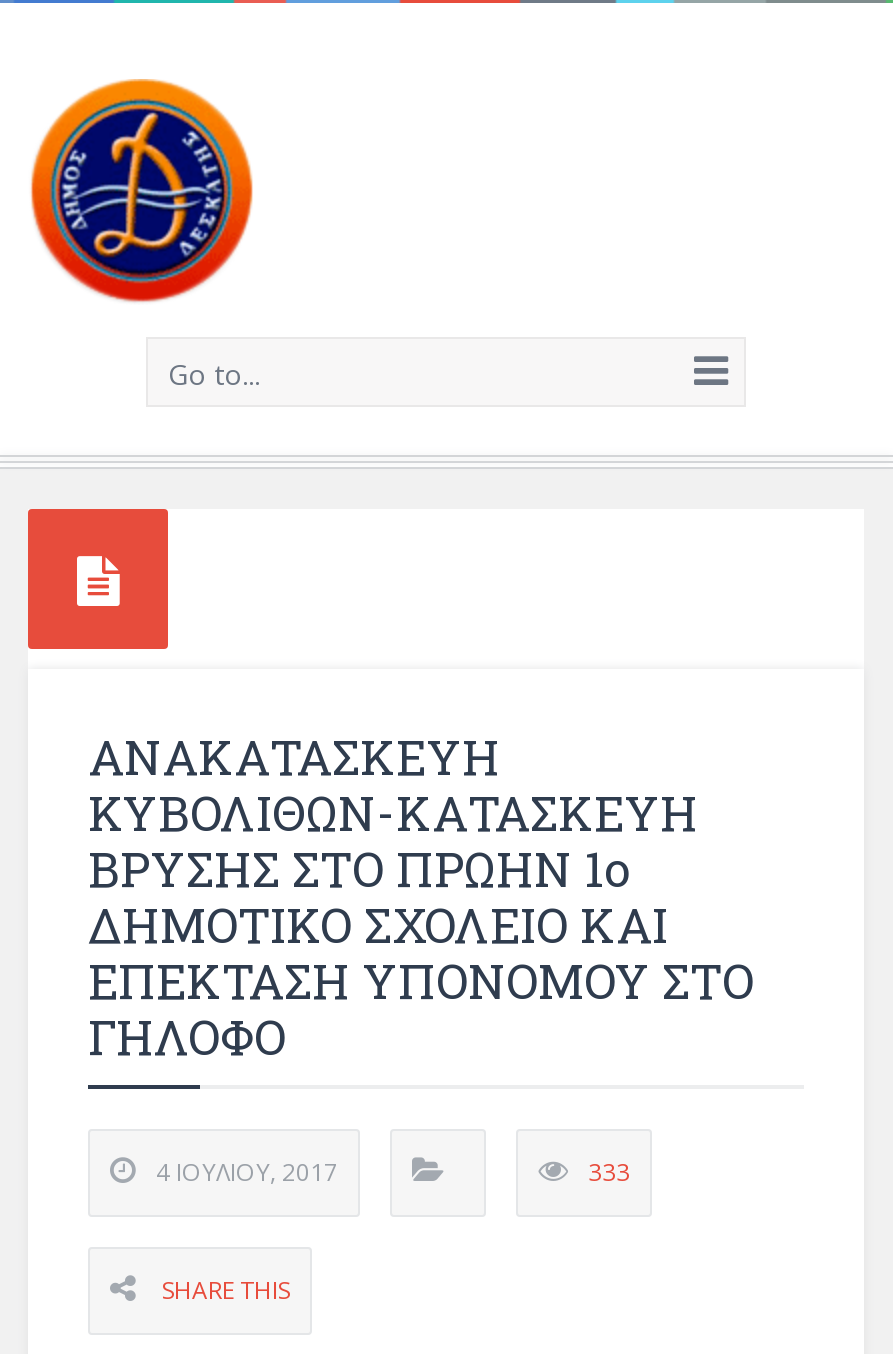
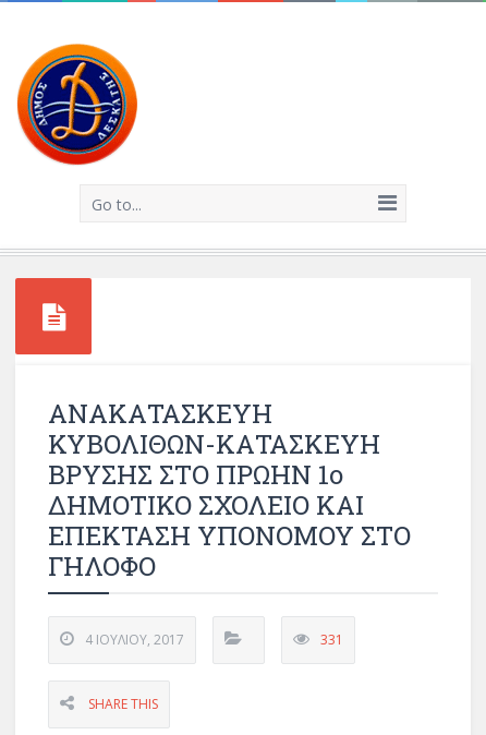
[588,1155,630,1189] 333 -> [320,630,343,649] 331

